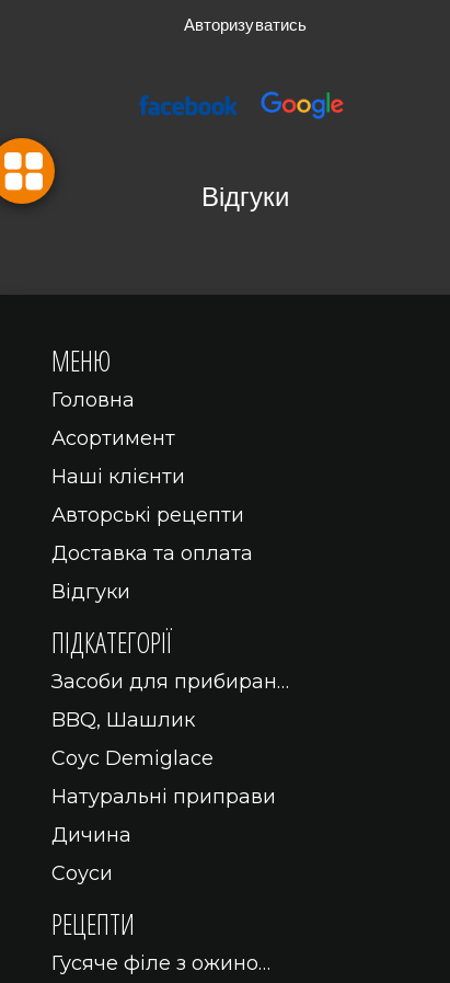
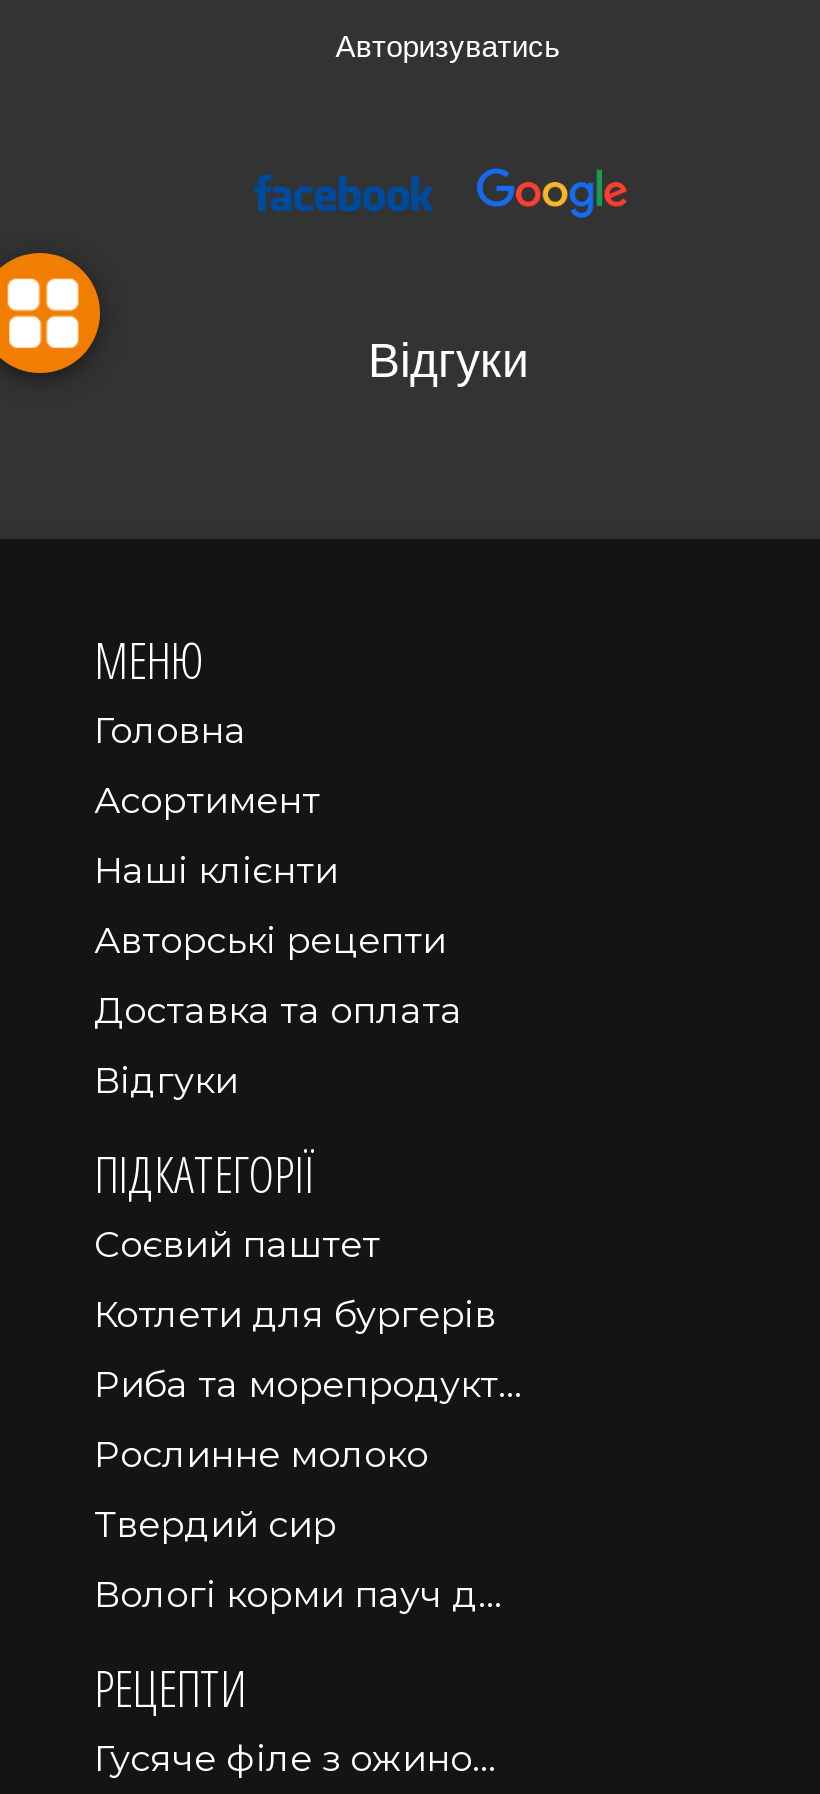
[51,669,289,693] Засоби для прибиран… -> [94,1222,380,1266] Соєвий паштет
[51,707,195,732] BBQ, Шашлик -> [94,1292,496,1336] Котлети для бургерів
[51,746,214,770] Соус Demiglace -> [94,1362,520,1406] Риба та морепродукт…
[51,784,276,808] Натуральні приправи -> [94,1432,428,1476] Рослинне молоко
[51,823,131,847] Дичина -> [94,1502,336,1546] Твердий сир
[51,861,113,885] Соуси -> [94,1572,500,1616] Вологі корми пауч д…

